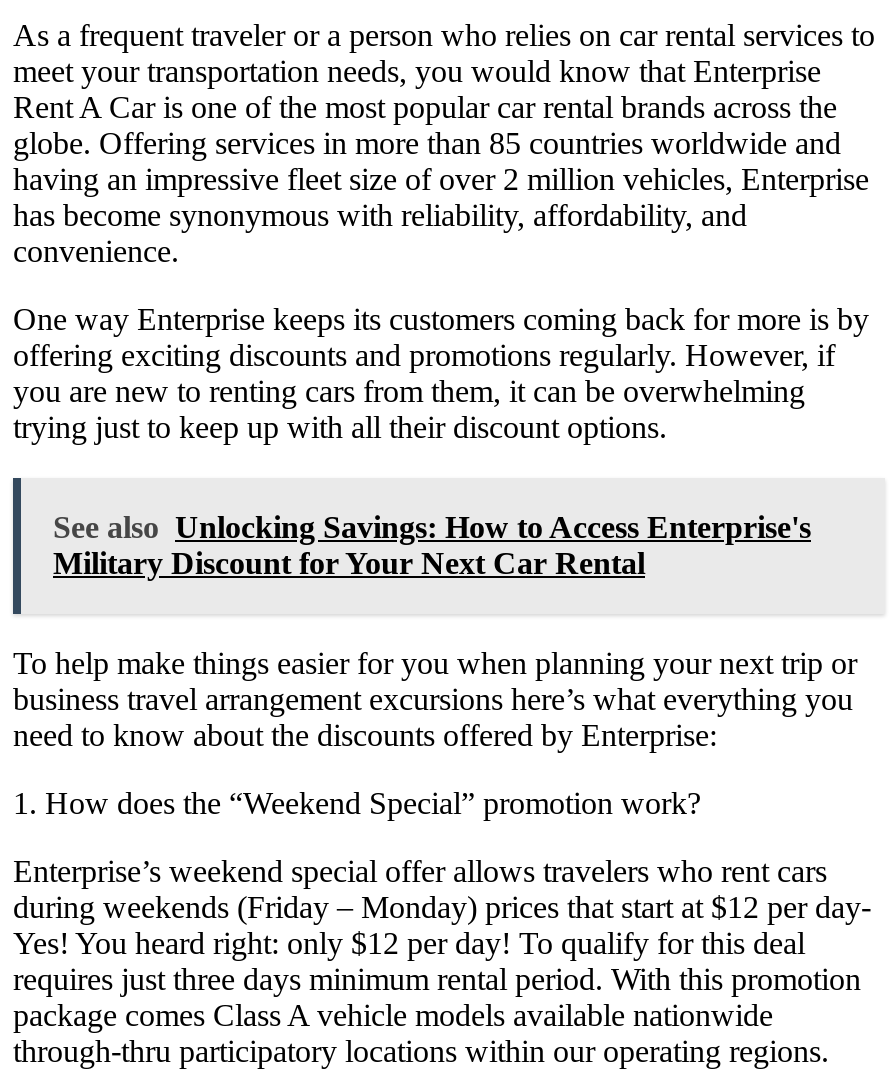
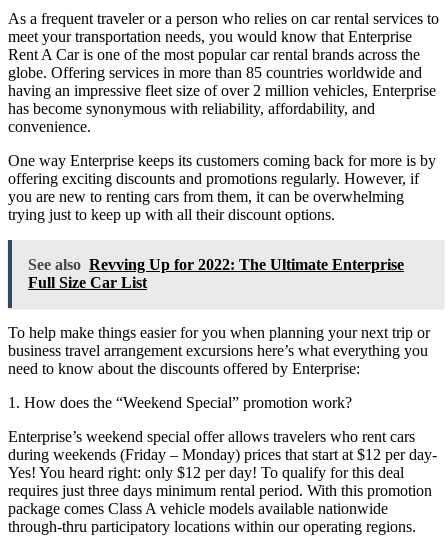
[53,509,811,579] See also Unlocking Savings: How to Access Enterprise's | Military Discount for Your Next Car Rental -> [28,256,404,291] See also Revving Up for 2022: The Ultimate Enterprise | Full Size Car List

